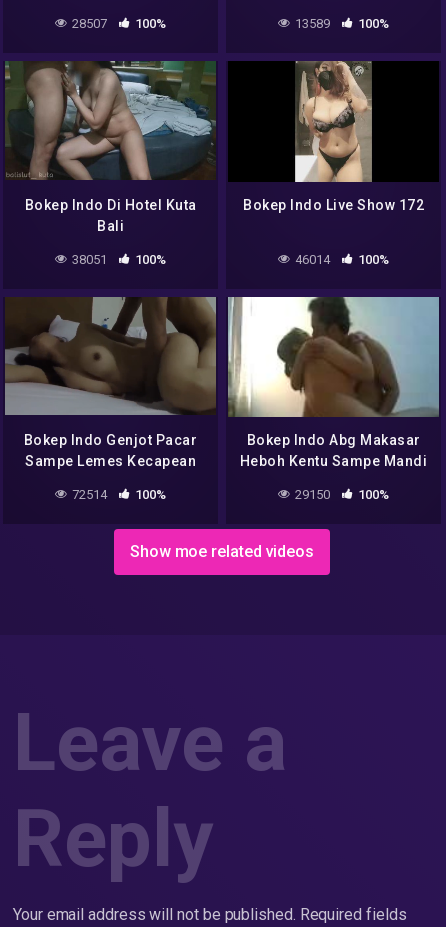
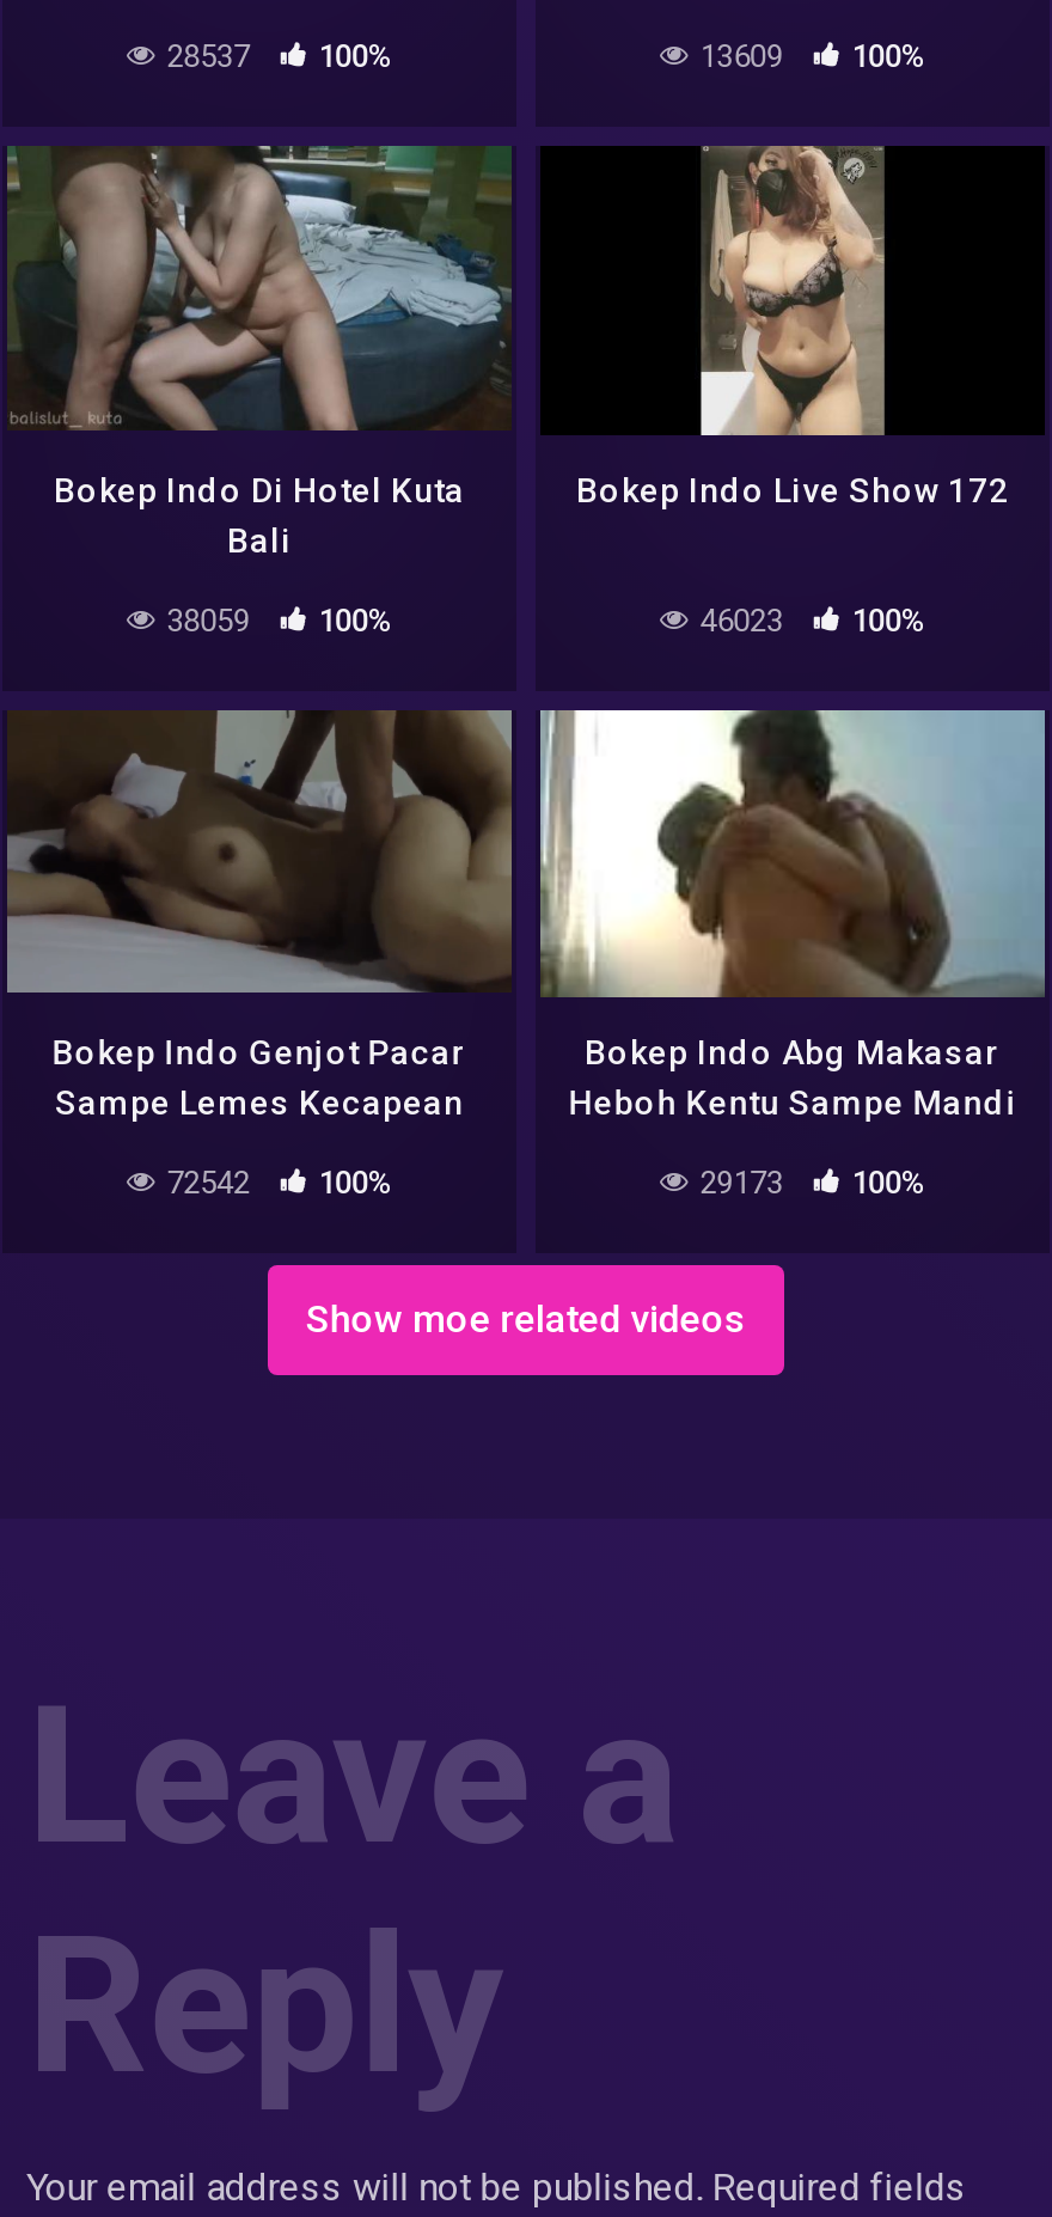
[69,16,166,31] 28507 100% -> [160,39,392,75] 28537 100%
[292,16,389,31] 13589 100% -> [693,39,925,75] 13609 100%
[69,251,166,266] 38051 100% -> [160,601,392,637] 38059 100%
[292,251,389,266] 46014 100% -> [693,601,925,637] 46023 100%
[69,487,166,502] 72514 100% -> [160,1164,392,1200] 72542 100%
[292,487,389,502] 29150 100% -> [693,1164,925,1200] 29173 100%

